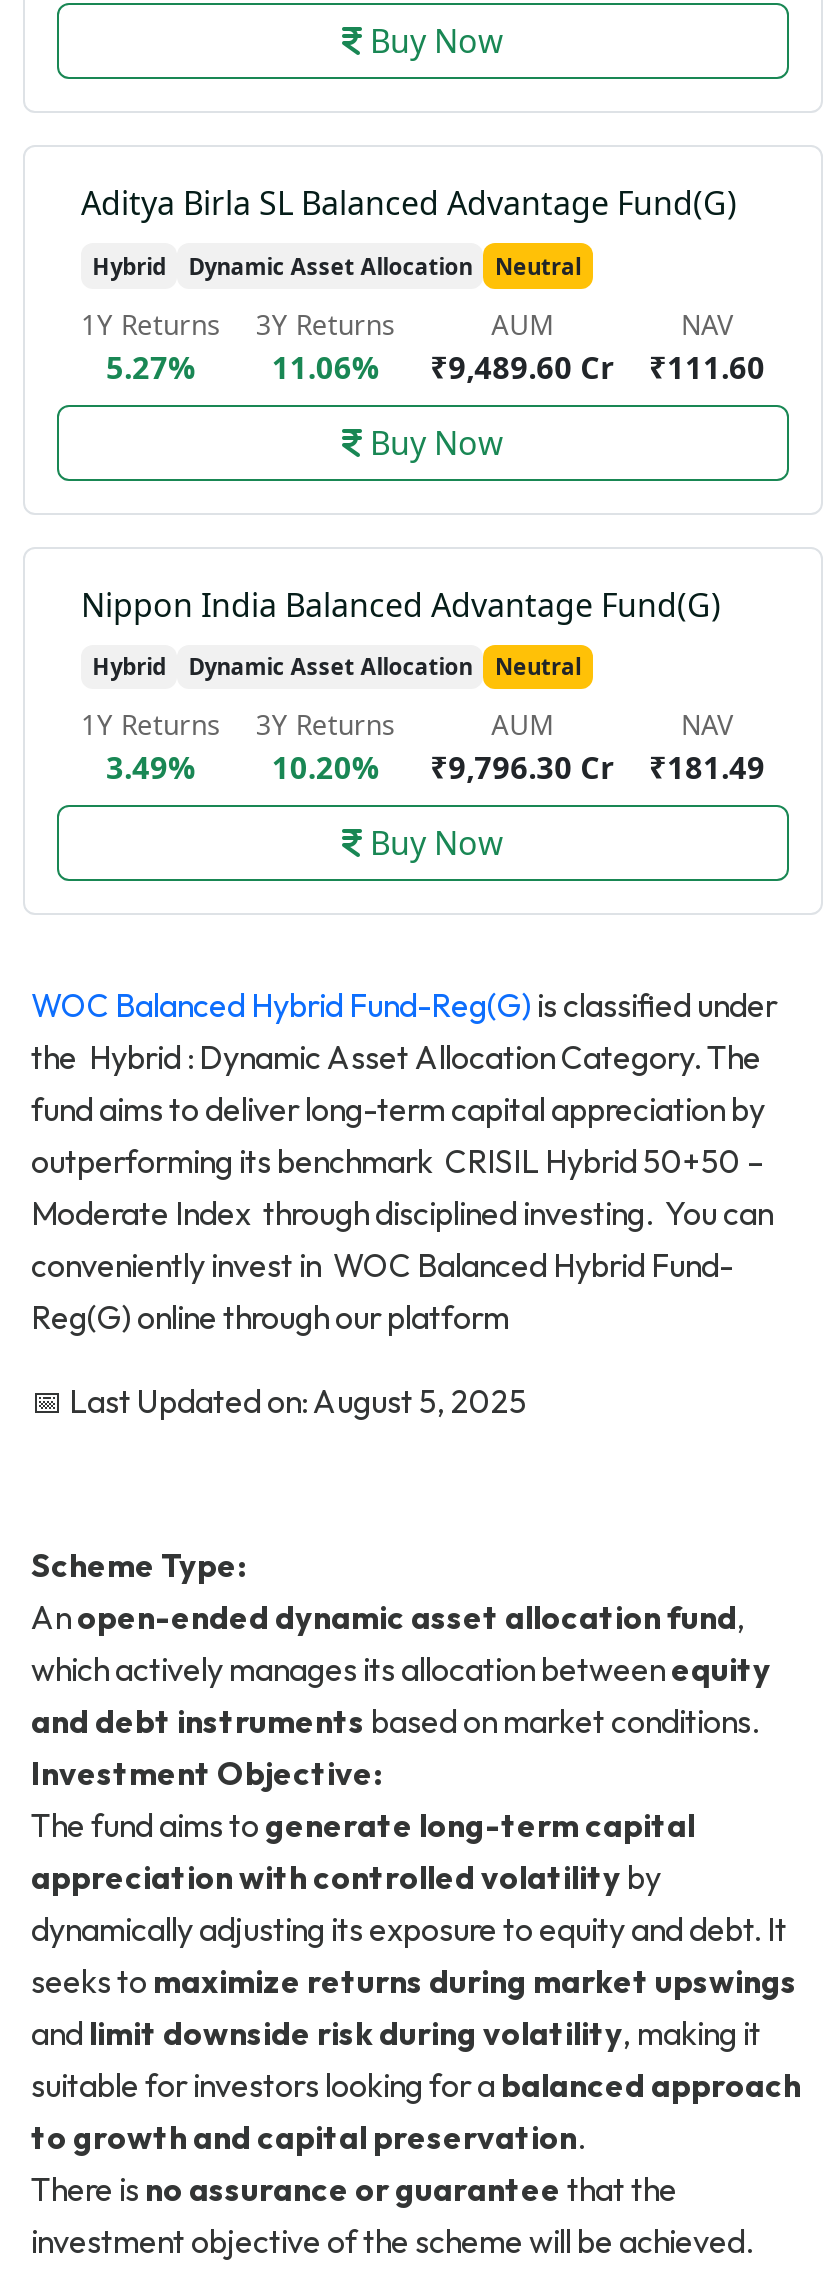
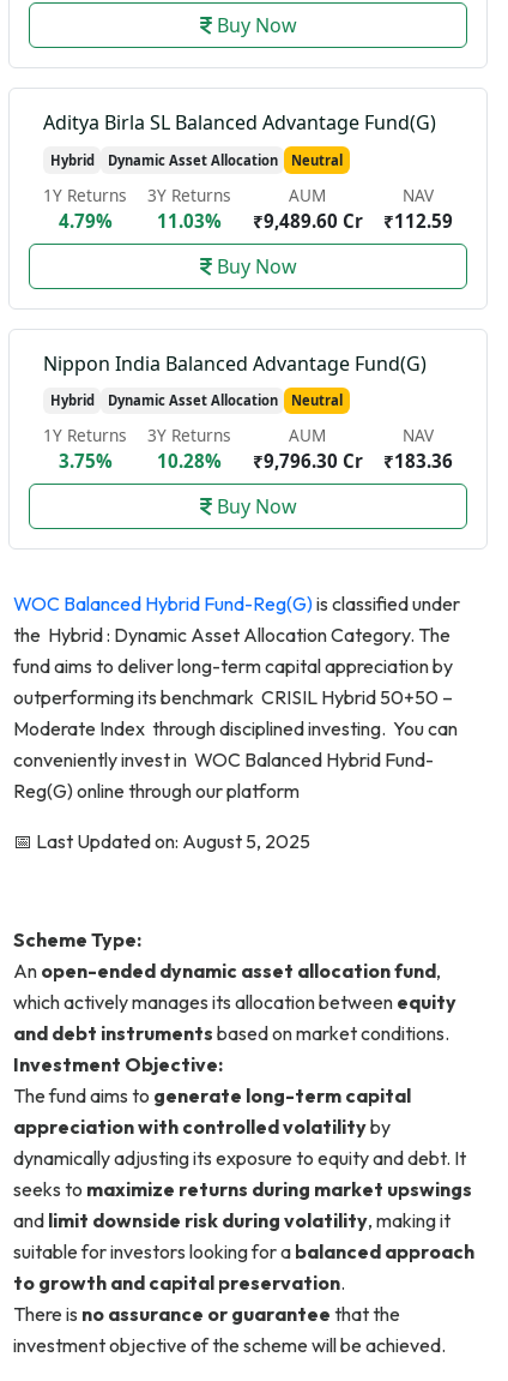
[106,346,196,386] 5.27% -> [58,208,112,232] 4.79%
[272,346,380,386] 11.06% -> [157,208,222,232] 11.03%
[649,346,765,386] ₹111.60 -> [383,208,453,232] ₹112.59
[106,746,196,786] 3.49% -> [58,448,112,472] 3.75%
[272,746,380,786] 10.20% -> [157,448,222,472] 10.28%
[649,746,765,786] ₹181.49 -> [383,448,453,472] ₹183.36

